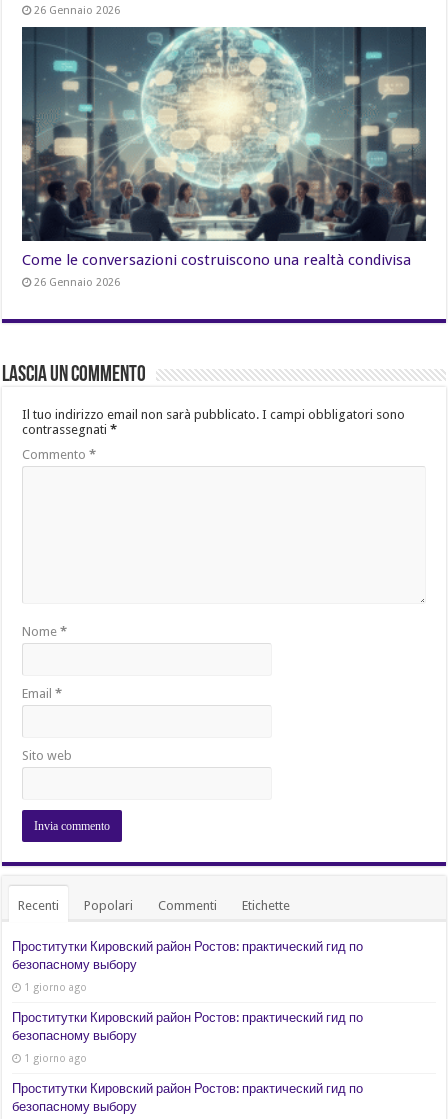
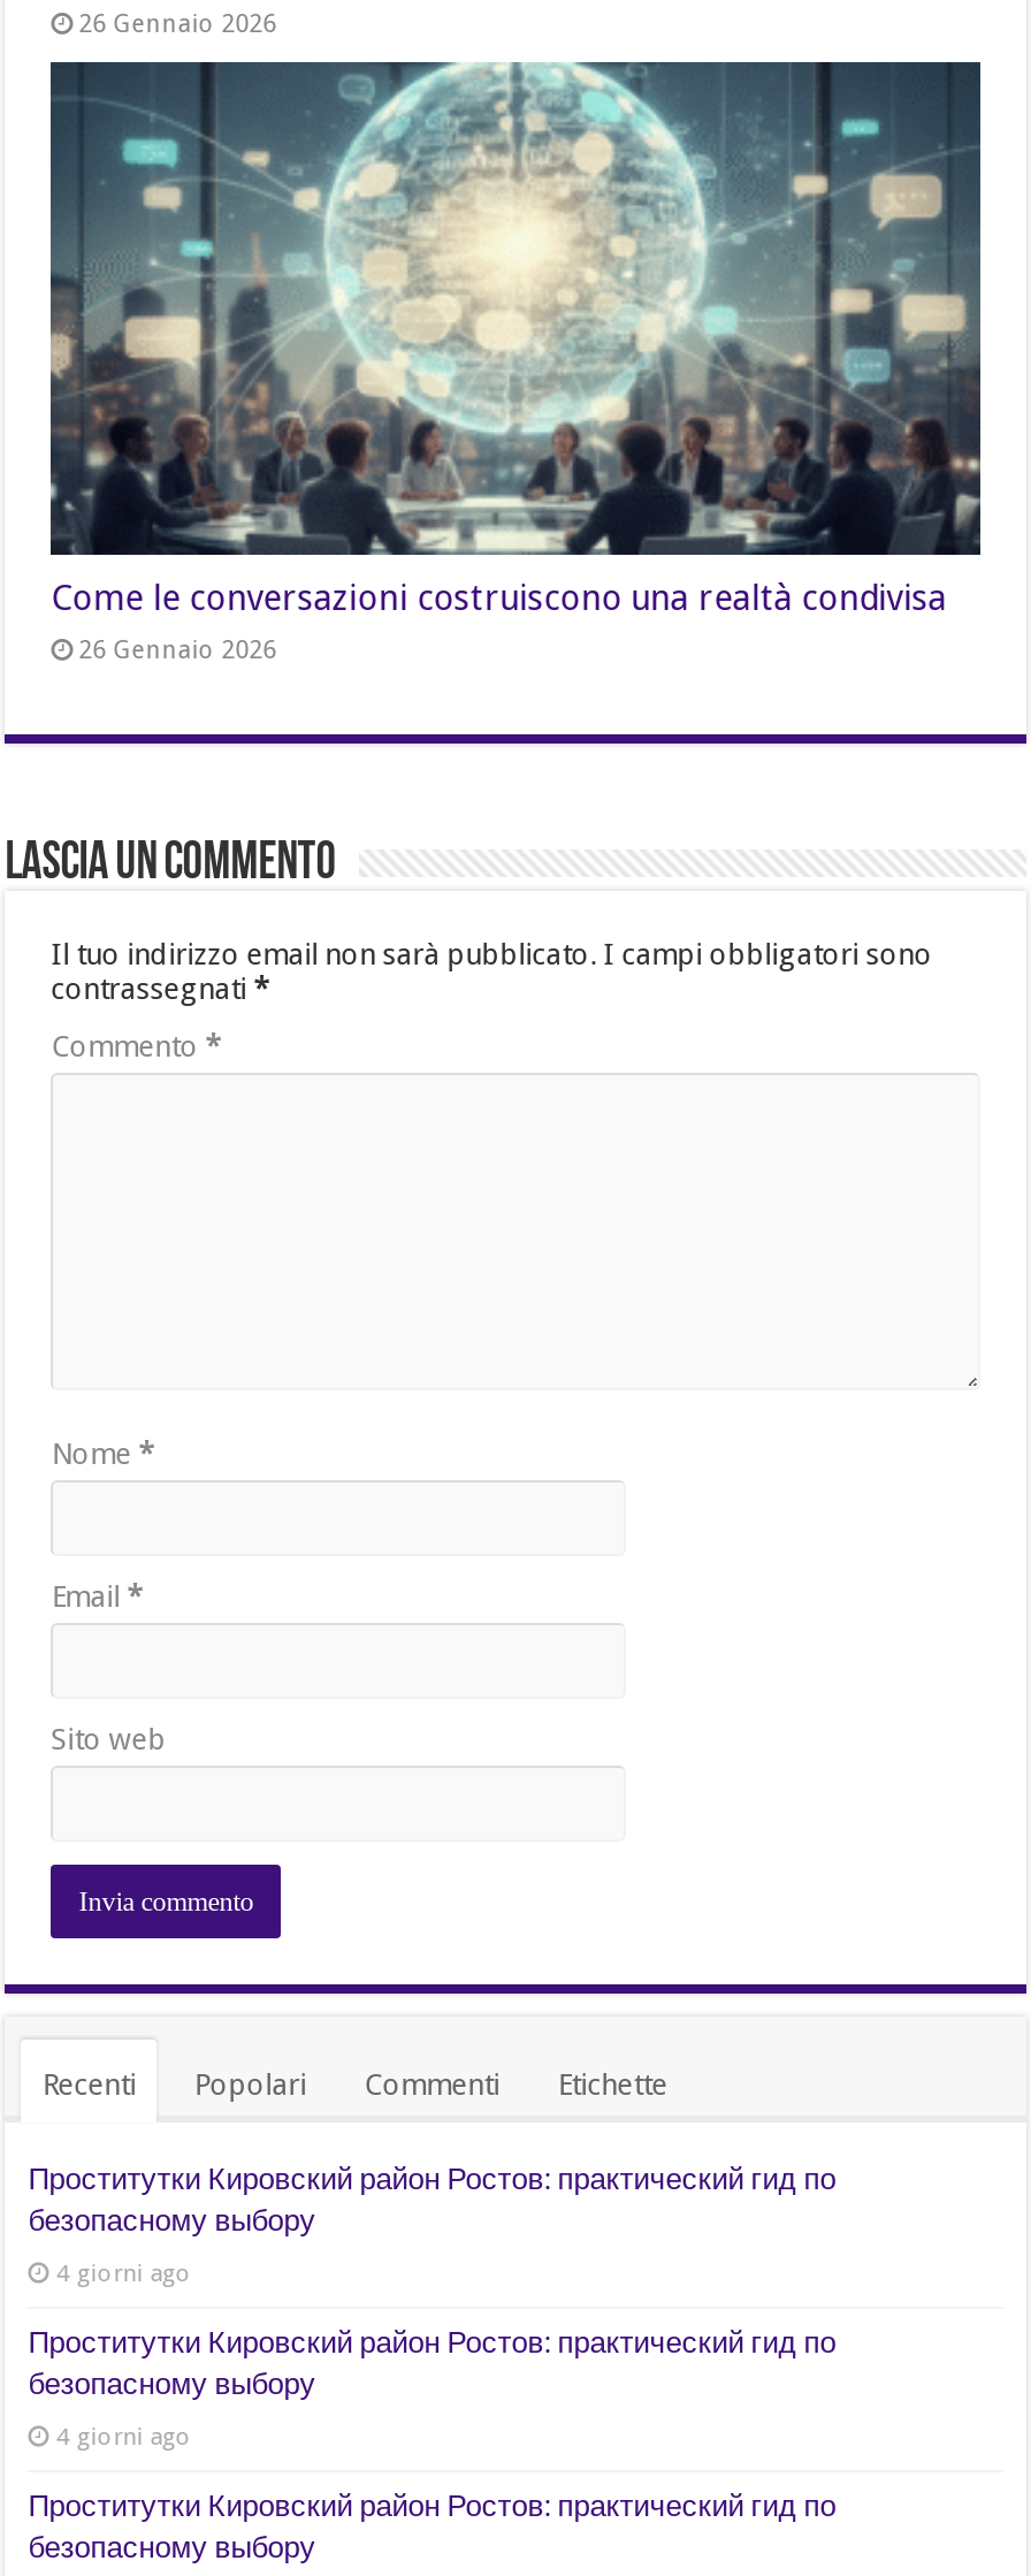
[24,981,87,993] 1 giorno ago -> [56,2259,191,2287] 4 giorni ago
[24,1052,87,1064] 1 giorno ago -> [56,2422,191,2450] 4 giorni ago

